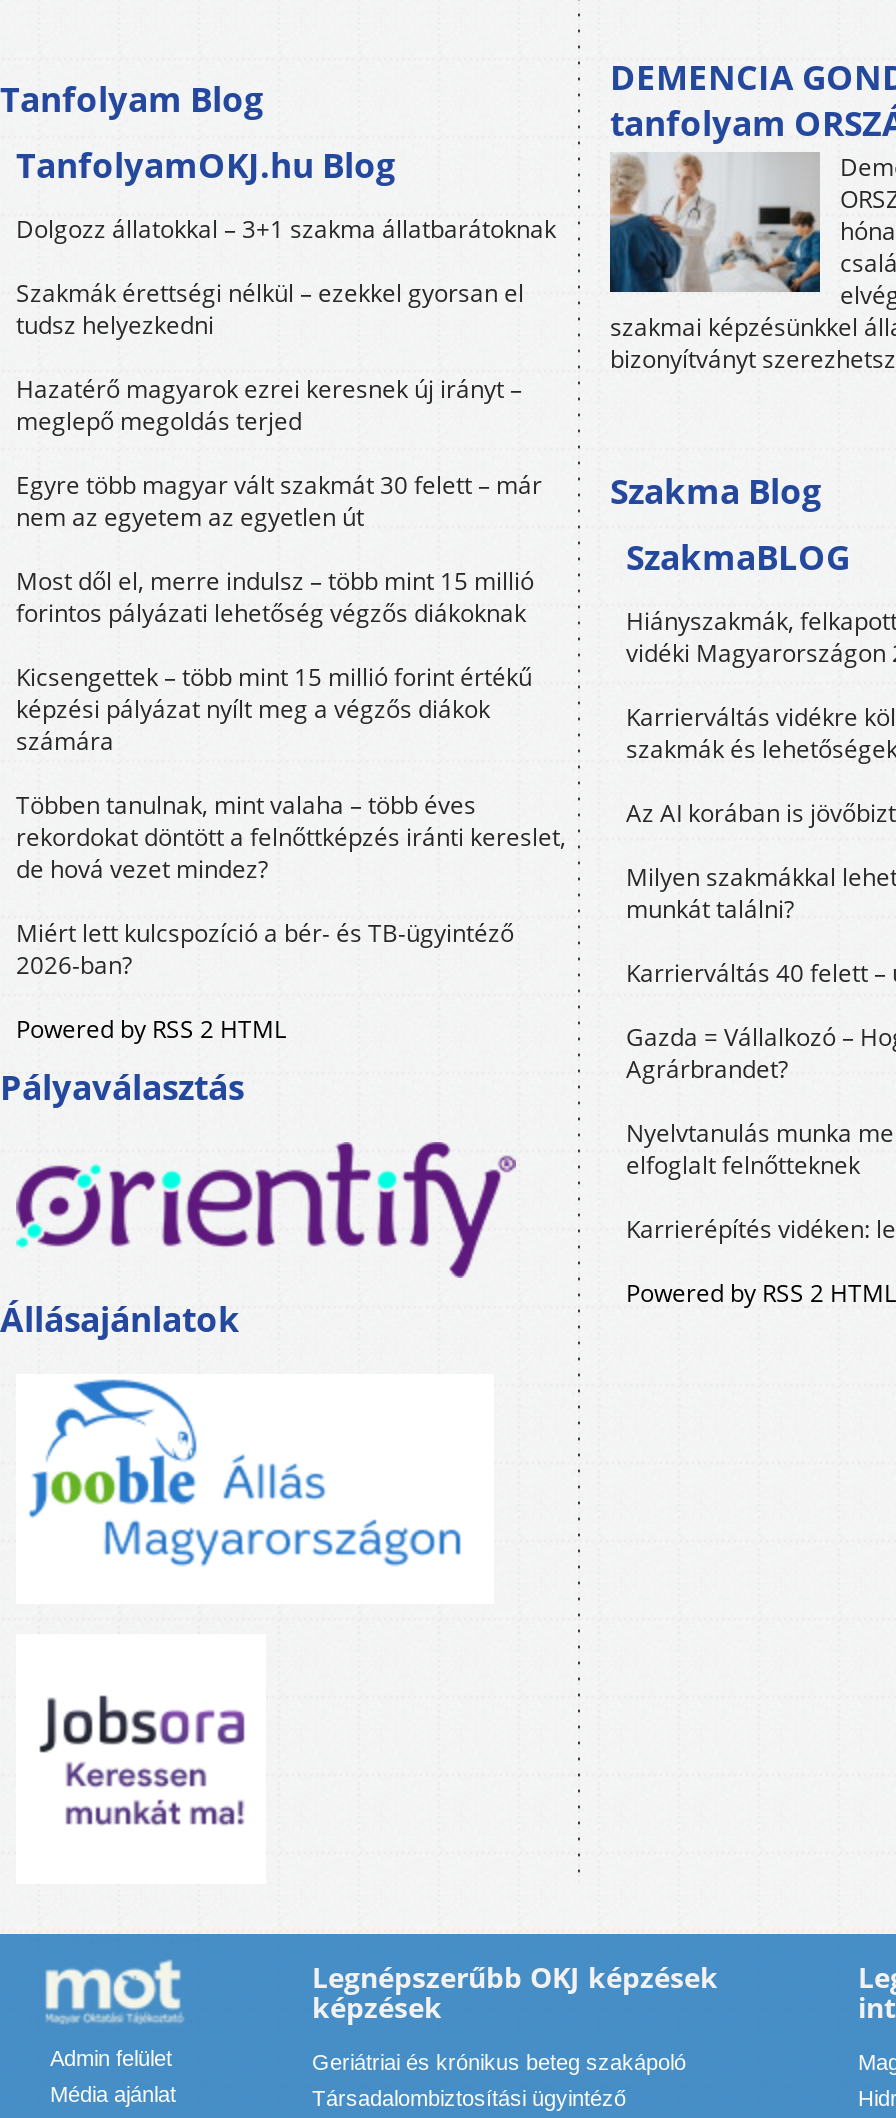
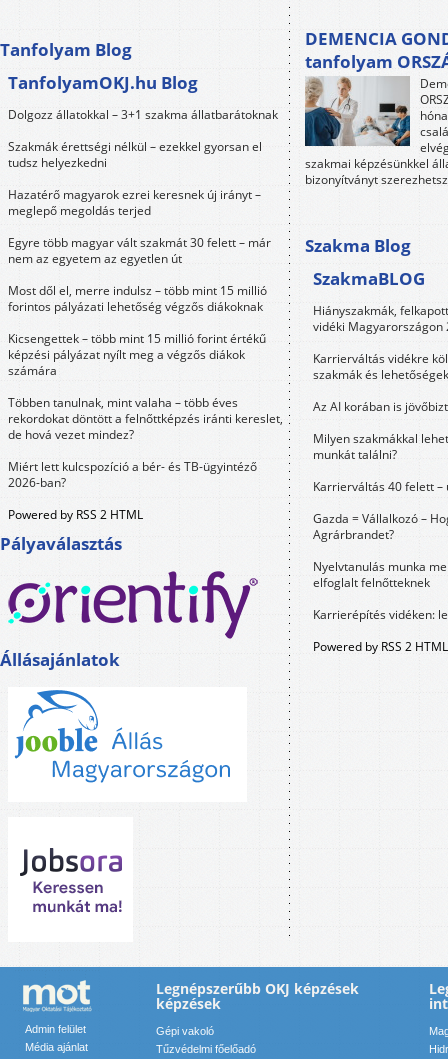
[312,2049,686,2073] Geriátriai és krónikus beteg szakápoló -> [156,1025,214,1037] Gépi vakoló
[312,2085,626,2109] Társadalombiztosítási ügyintéző -> [156,1043,256,1055] Tűzvédelmi főelőadó

